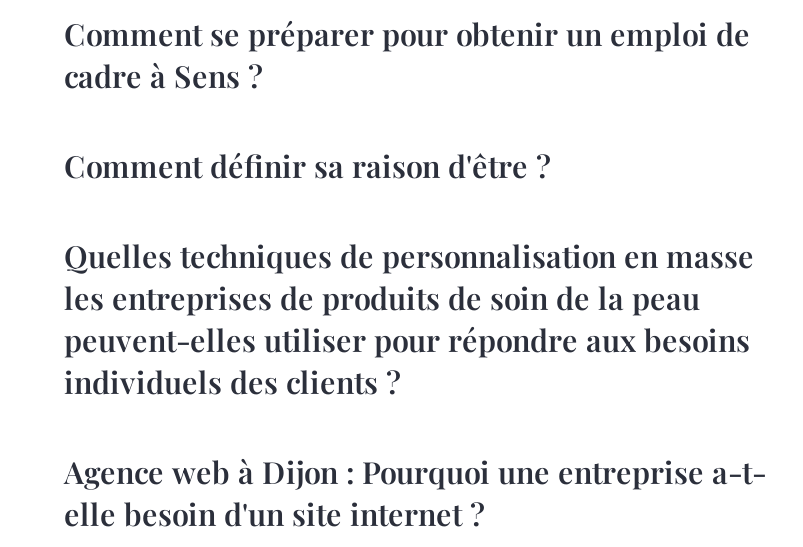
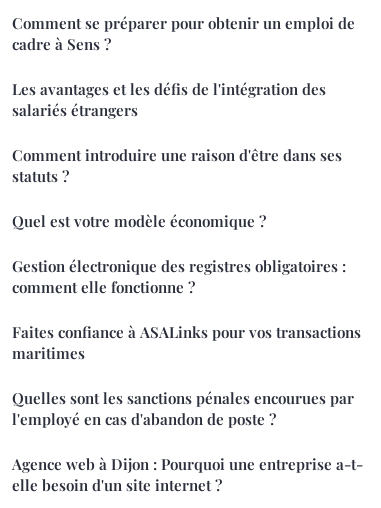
[64,145,754,401] Comment définir sa raison d'être ? | Quelles techniques de personnalisation en masse | les entreprises de produits de soin de la peau | peuvent-elles utiliser pour répondre aux besoins | individuels des clients ? -> [12,79,361,429] Les avantages et les défis de l'intégration des | salariés étrangers | Comment introduire une raison d'être dans ses | statuts ? | Quel est votre modèle économique ? | Gestion électronique des registres obligatoires : | comment elle fonctionne ? | Faites confiance à ASALinks pour vos transactions | maritimes | Quelles sont les sanctions pénales encourues par | l'employé en cas d'abandon de poste ?

